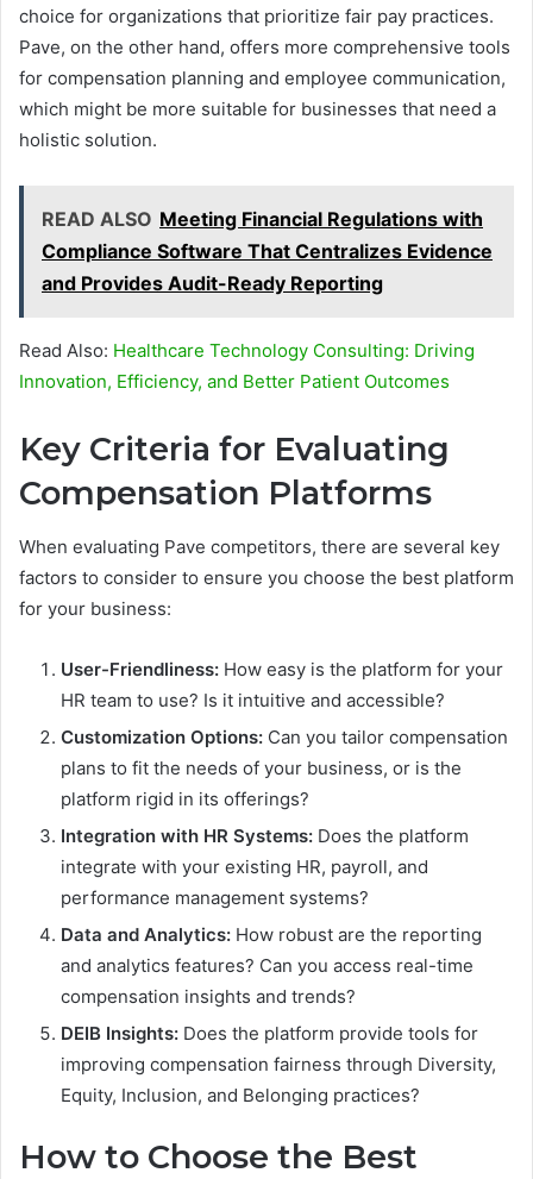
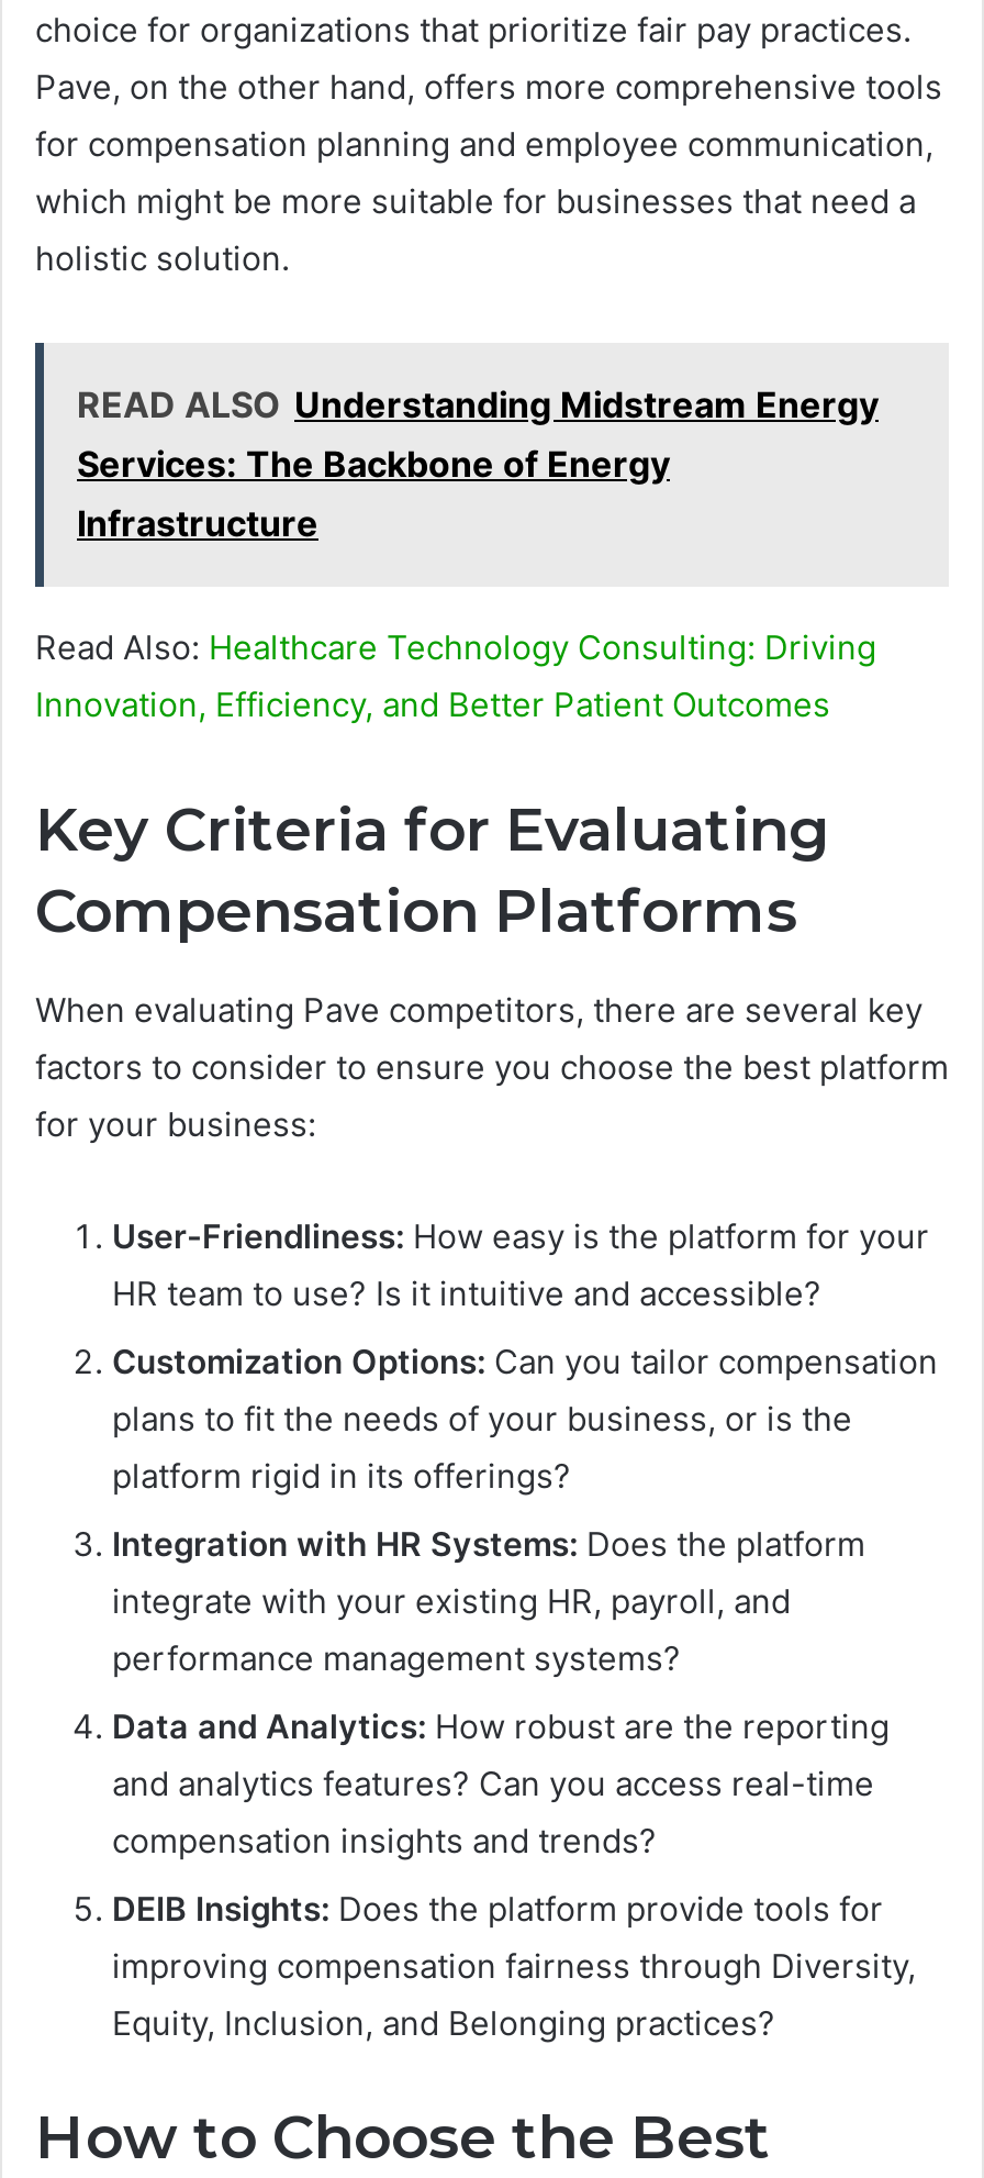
[42,207,493,295] READ ALSO Meeting Financial Regulations with | Compliance Software That Centralizes Evidence | and Provides Audit-Ready Reporting -> [77,383,879,545] READ ALSO Understanding Midstream Energy | Services: The Backbone of Energy | Infrastructure

